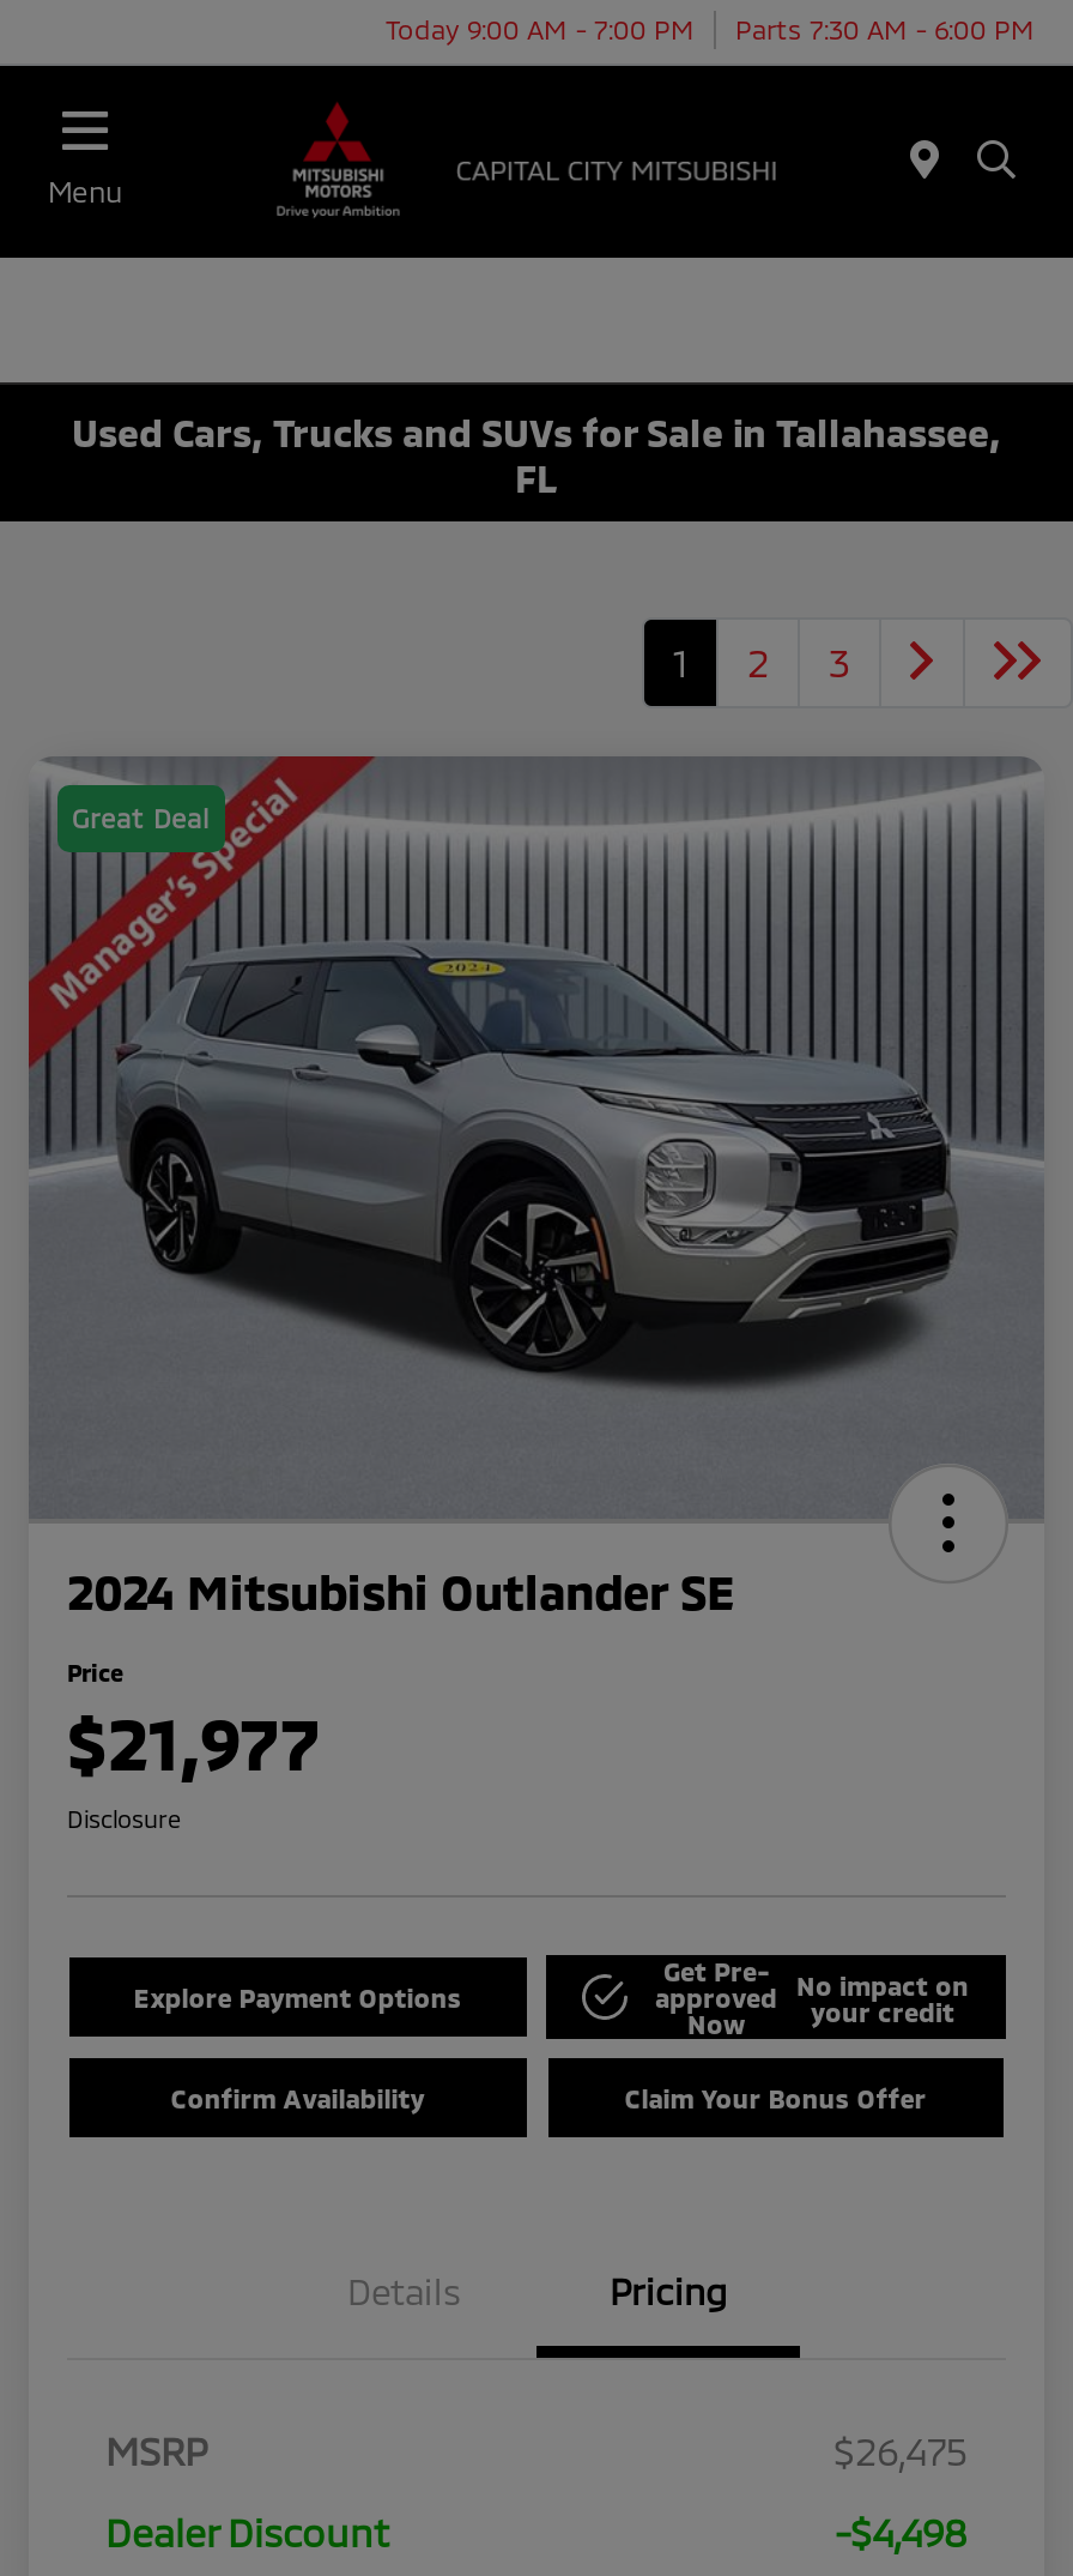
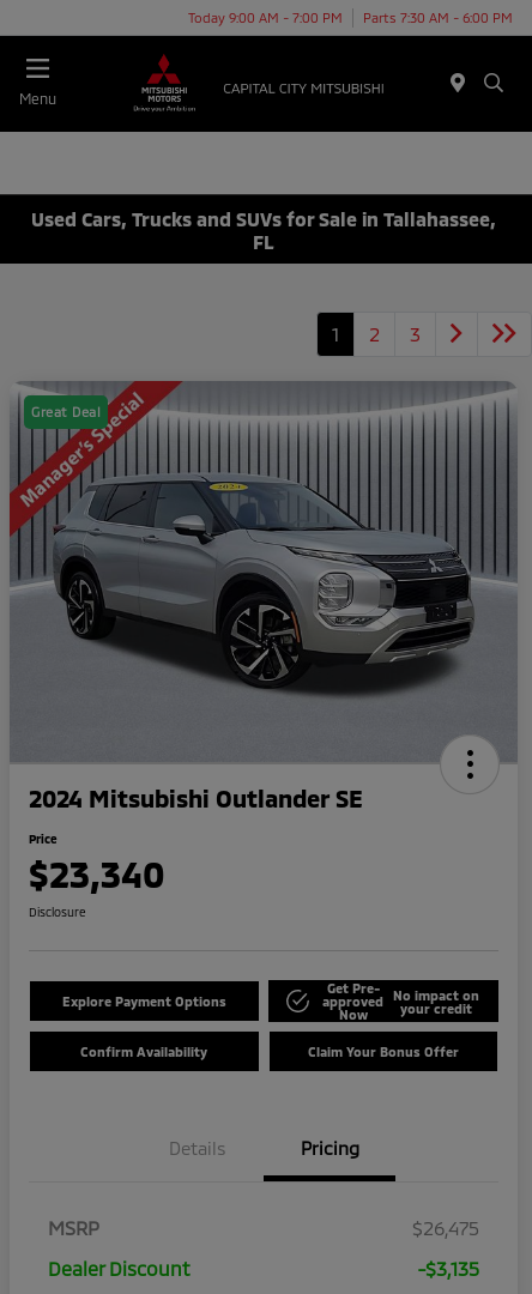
[67,1699,321,1785] $21,977 -> [29,852,165,895] $23,340
[833,2509,968,2555] -$4,498 -> [417,1257,479,1280] -$3,135

